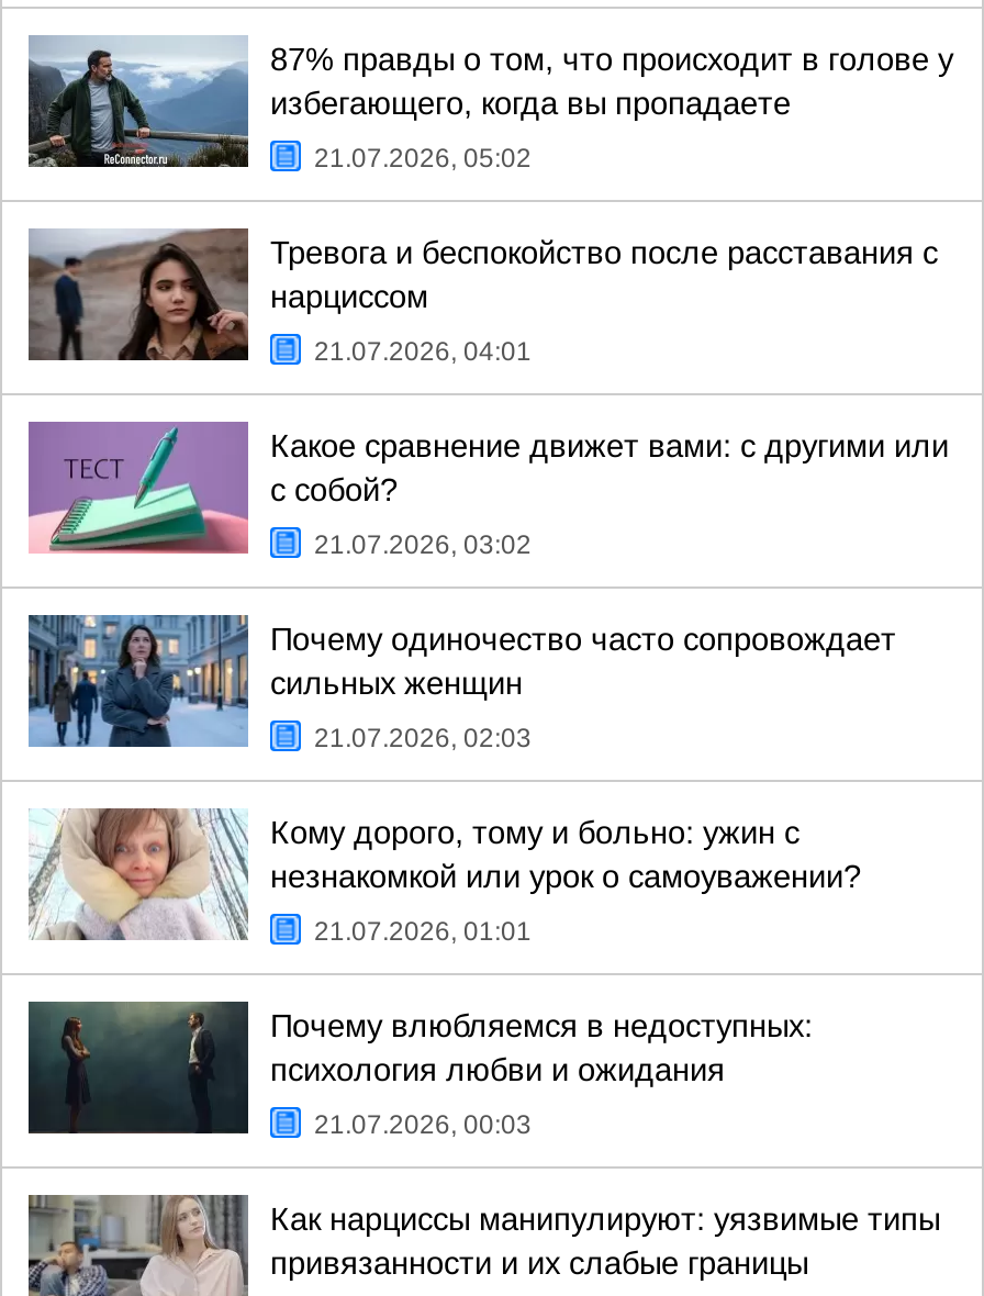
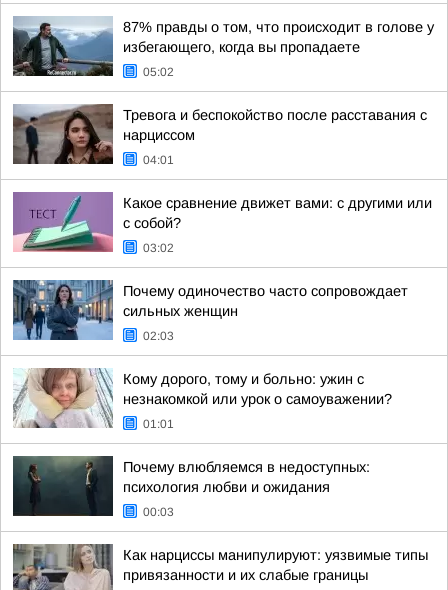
[314,143,532,174] 21.07.2026, 05:02 -> [143,65,174,79] 05:02
[314,336,532,367] 21.07.2026, 04:01 -> [143,153,174,167] 04:01
[314,529,532,560] 21.07.2026, 03:02 -> [143,241,174,255] 03:02
[314,723,532,753] 21.07.2026, 02:03 -> [143,329,174,343] 02:03
[314,916,532,947] 21.07.2026, 01:01 -> [143,417,174,431] 01:01
[314,1109,532,1140] 21.07.2026, 00:03 -> [143,505,174,519] 00:03

